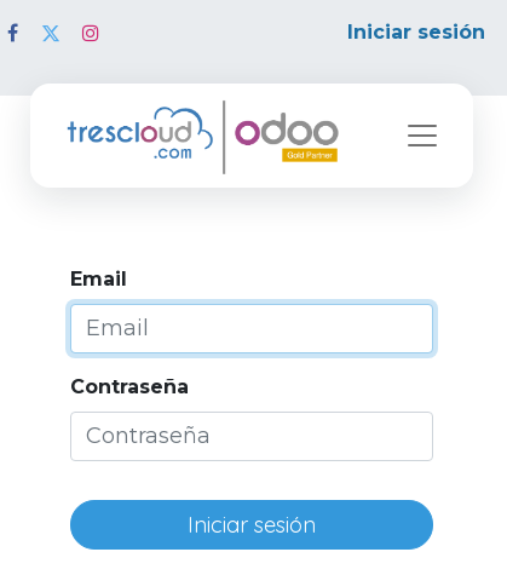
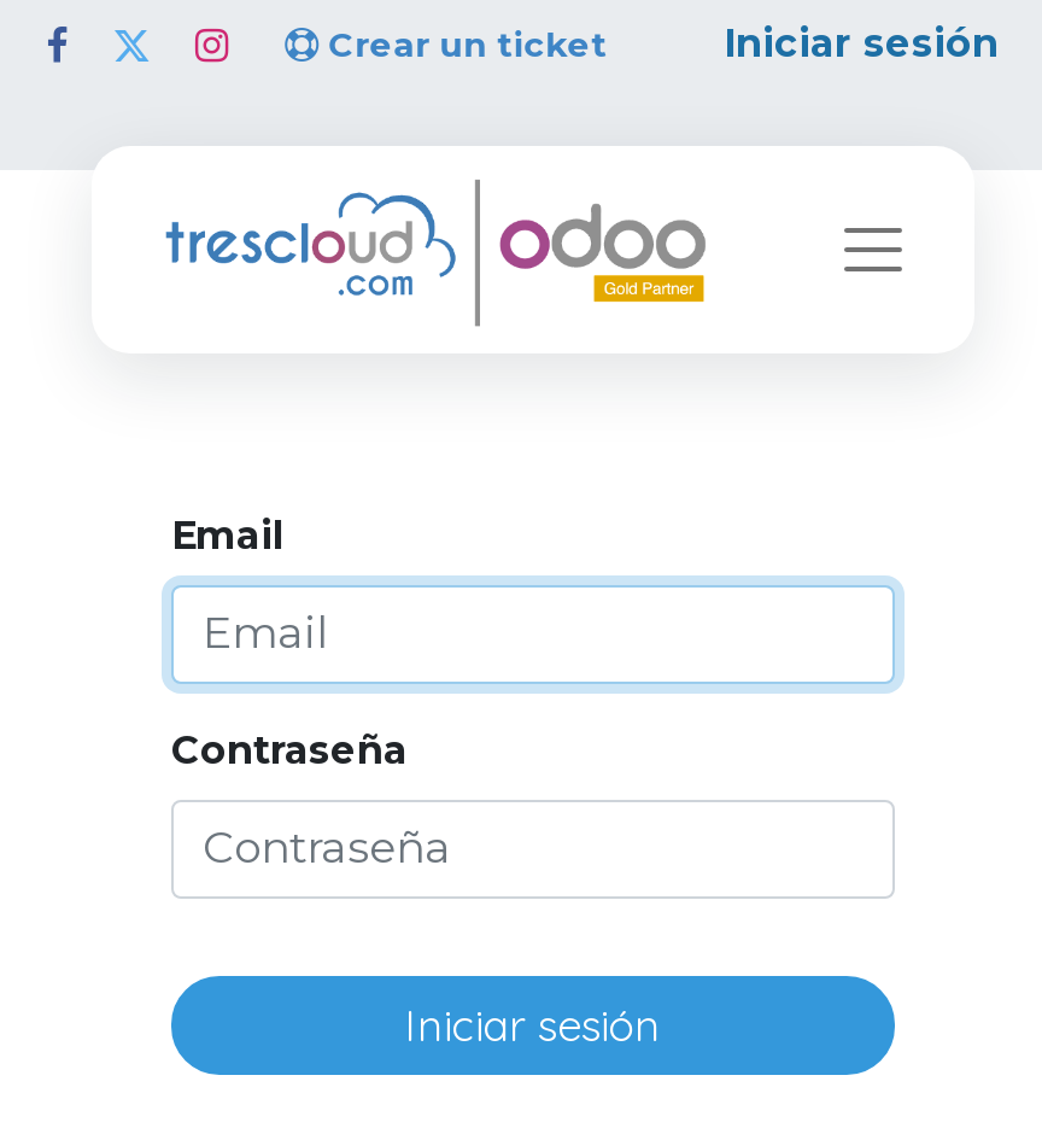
none -> [328,22,608,65] Crear un ticket

